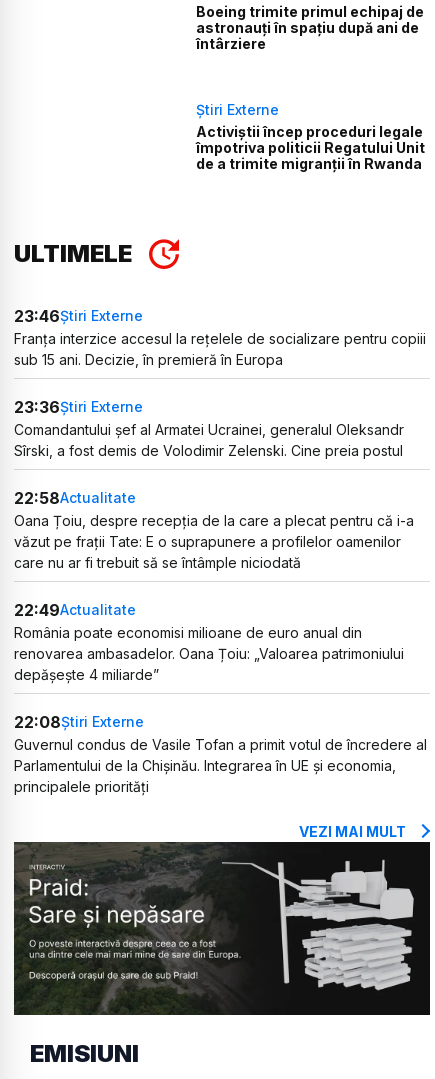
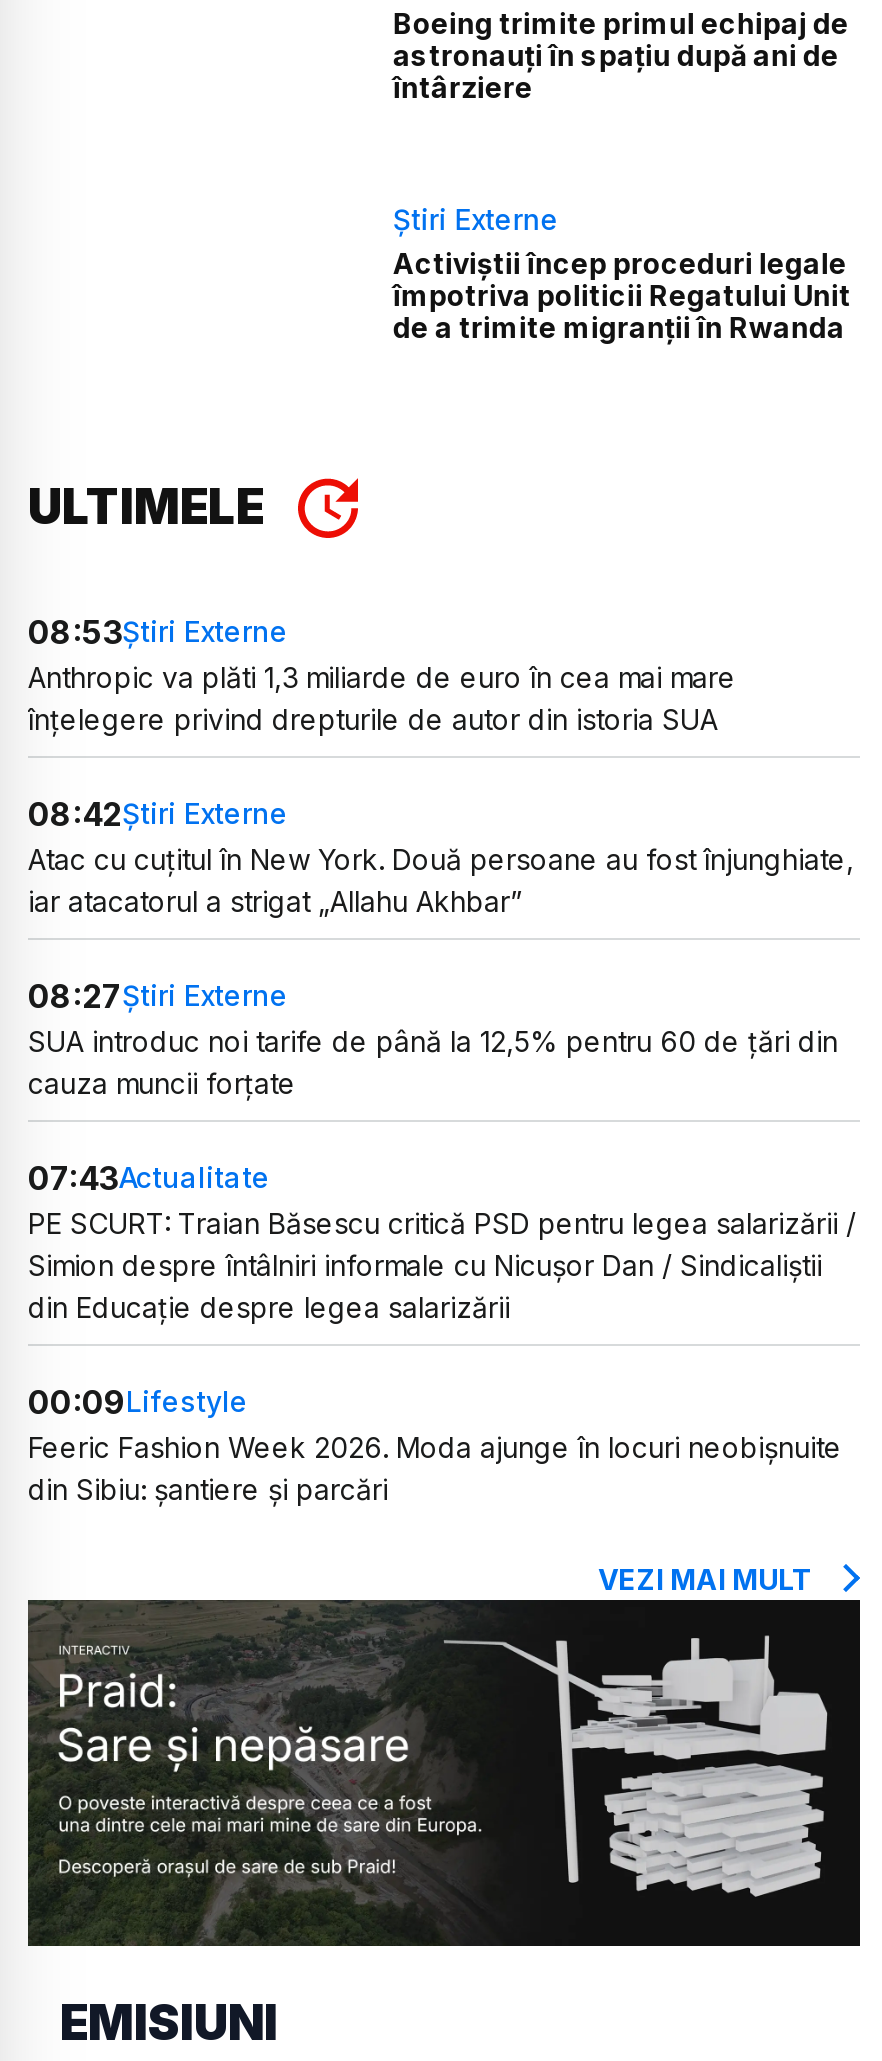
[14,306,426,368] 23:46Știri Externe | Franța interzice accesul la rețelele de socializare pentru copiii | sub 15 ani. Decizie, în premieră în Europa -> [28,612,736,736] 08:53Știri Externe | Anthropic va plăti 1,3 miliarde de euro în cea mai mare | înțelegere privind drepturile de autor din istoria SUA
[14,397,404,459] 23:36Știri Externe | Comandantului șef al Armatei Ucrainei, generalul Oleksandr | Sîrski, a fost demis de Volodimir Zelenski. Cine preia postul -> [28,794,854,918] 08:42Știri Externe | Atac cu cuțitul în New York. Două persoane au fost înjunghiate, | iar atacatorul a strigat „Allahu Akhbar”
[14,488,414,571] 22:58Actualitate | Oana Țoiu, despre recepția de la care a plecat pentru că i-a | văzut pe frații Tate: E o suprapunere a profilelor oamenilor | care nu ar fi trebuit să se întâmple niciodată -> [28,976,838,1100] 08:27Știri Externe | SUA introduc noi tarife de până la 12,5% pentru 60 de țări din | cauza muncii forțate
[14,600,404,683] 22:49Actualitate | România poate economisi milioane de euro anual din | renovarea ambasadelor. Oana Țoiu: „Valoarea patrimoniului | depășește 4 miliarde” -> [28,1158,856,1324] 07:43Actualitate | PE SCURT: Traian Băsescu critică PSD pentru legea salarizării / | Simion despre întâlniri informale cu Nicușor Dan / Sindicaliștii | din Educație despre legea salarizării
[14,712,427,795] 22:08Știri Externe | Guvernul condus de Vasile Tofan a primit votul de încredere al | Parlamentului de la Chișinău. Integrarea în UE și economia, | principalele priorități -> [28,1382,842,1506] 00:09Lifestyle | Feeric Fashion Week 2026. Moda ajunge în locuri neobișnuite | din Sibiu: șantiere și parcări

